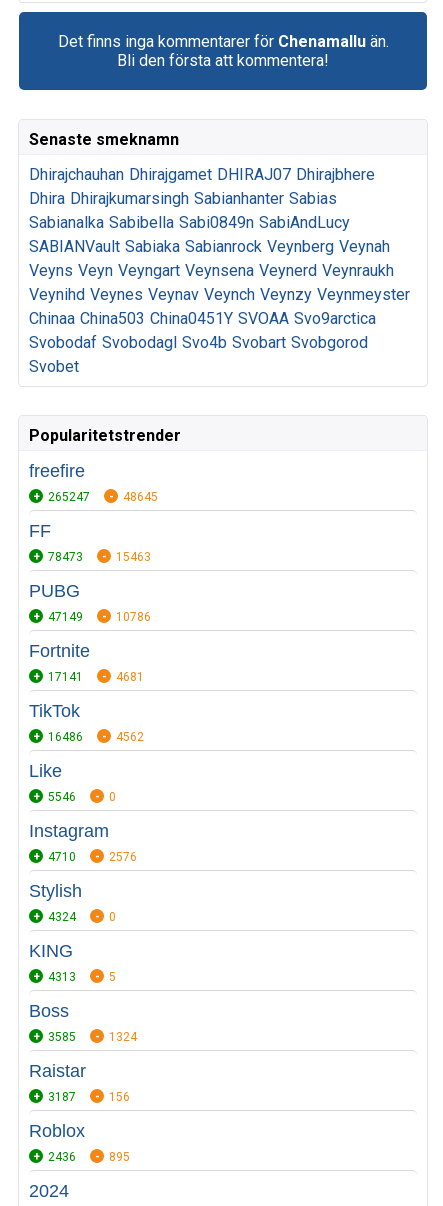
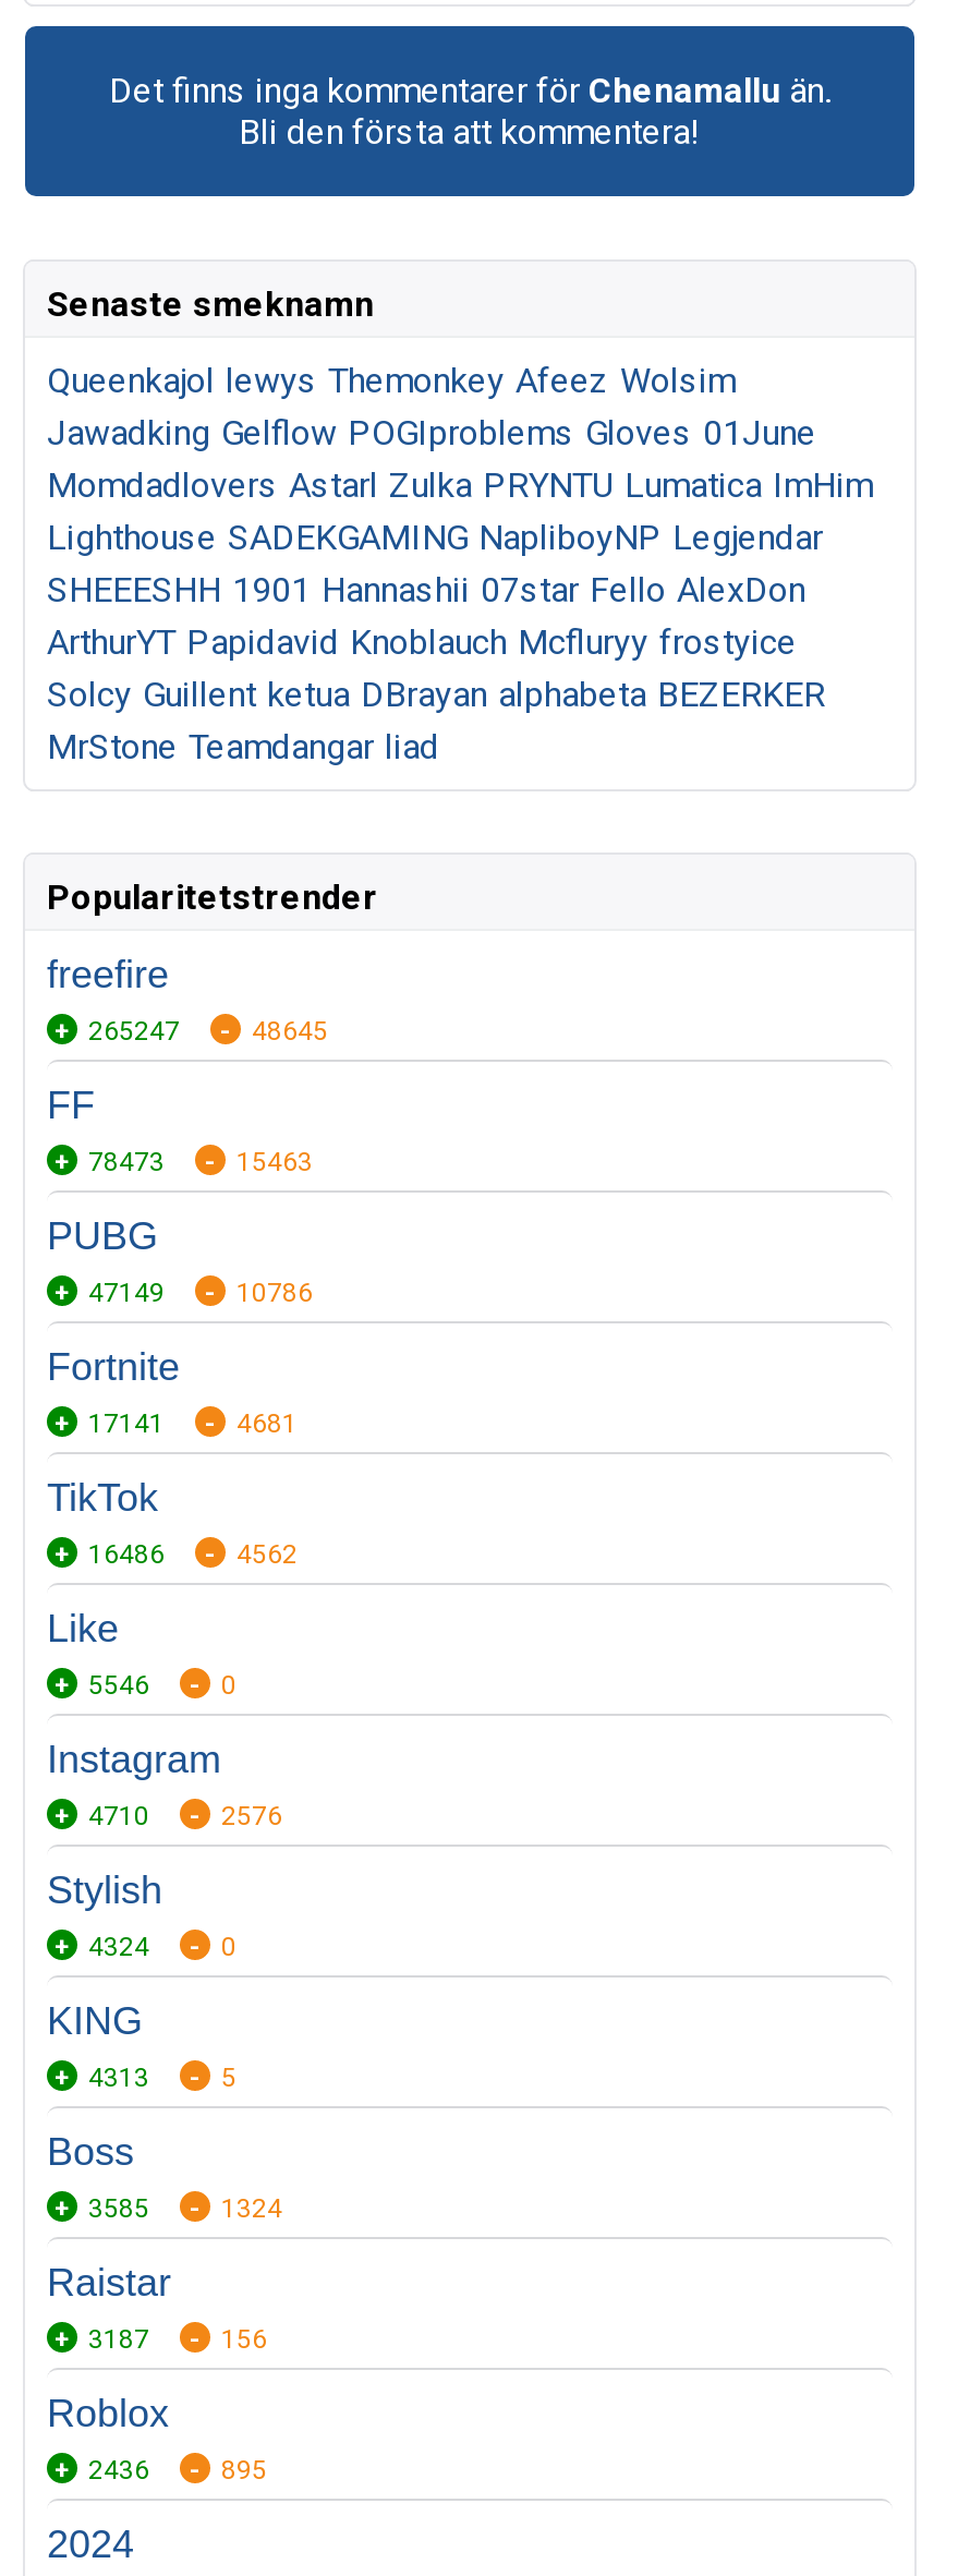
[29,165,410,376] Dhirajchauhan Dhirajgamet DHIRAJ07 Dhirajbhere | Dhira Dhirajkumarsingh Sabianhanter Sabias | Sabianalka Sabibella Sabi0849n SabiAndLucy | SABIANVault Sabiaka Sabianrock Veynberg Veynah | Veyns Veyn Veyngart Veynsena Veynerd Veynraukh | Veynihd Veynes Veynav Veynch Veynzy Veynmeyster | Chinaa China503 China0451Y SVOAA Svo9arctica | Svobodaf Svobodagl Svo4b Svobart Svobgorod | Svobet -> [47,360,873,767] Queenkajol lewys Themonkey Afeez Wolsim | Jawadking Gelflow POGIproblems Gloves 01June | Momdadlovers Astarl Zulka PRYNTU Lumatica ImHim | Lighthouse SADEKGAMING NapliboyNP Legjendar | SHEEESHH 1901 Hannashii 07star Fello AlexDon | ArthurYT Papidavid Knoblauch Mcfluryy frostyice | Solcy Guillent ketua DBrayan alphabeta BEZERKER | MrStone Teamdangar liad

